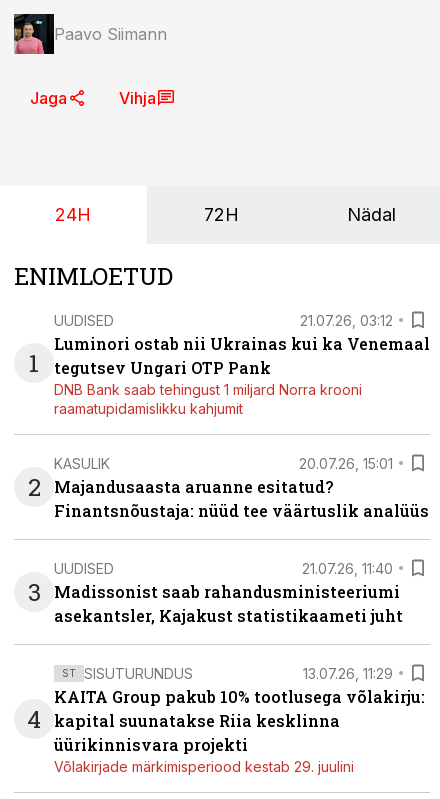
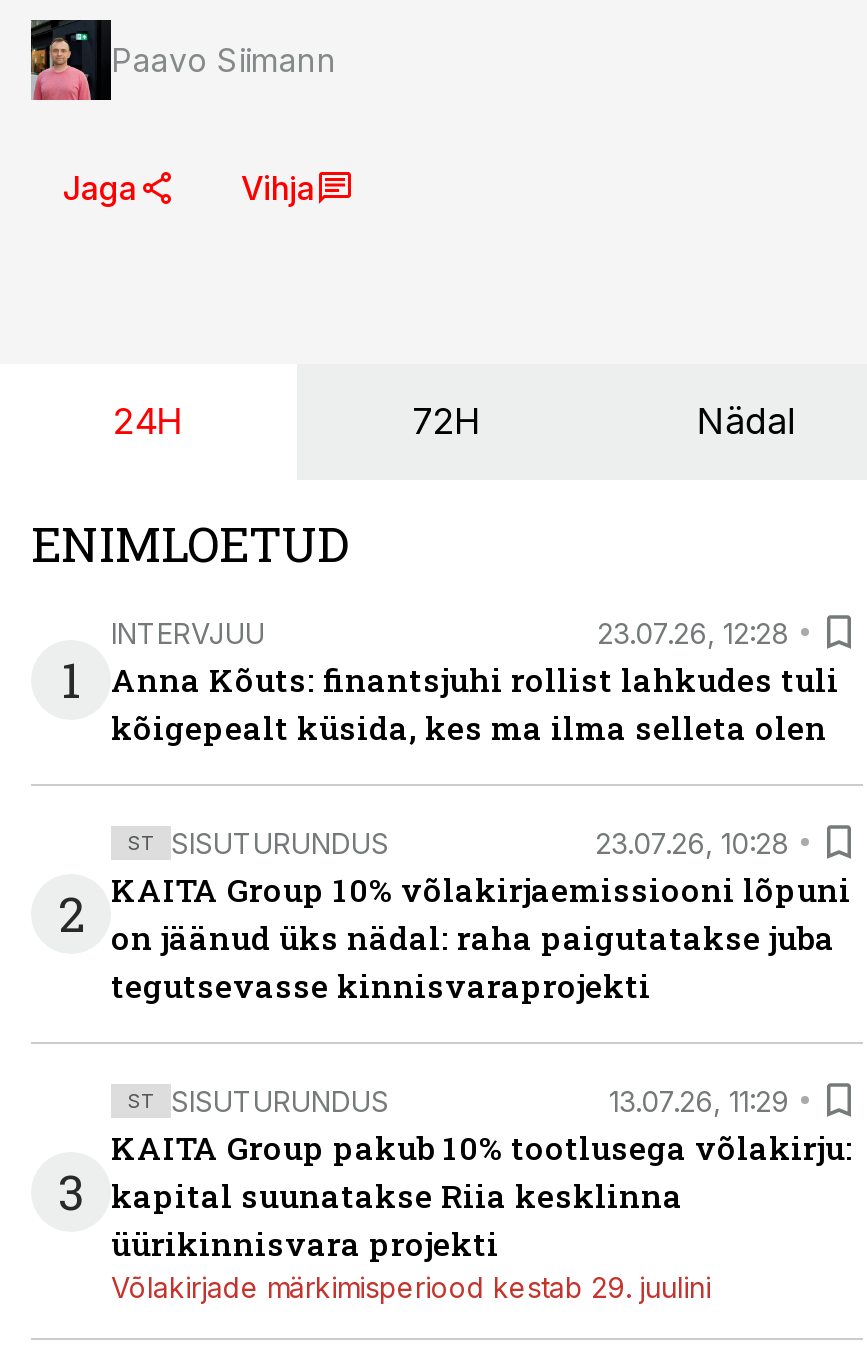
[54,311,430,417] UUDISED | 21.07.26, 03:12 | Luminori ostab nii Ukrainas kui ka Venemaal | tegutsev Ungari OTP Pank | DNB Bank saab tehingust 1 miljard Norra krooni | raamatupidamislikku kahjumit -> [111,615,839,748] INTERVJUU | 23.07.26, 12:28 | Anna Kõuts: finantsjuhi rollist lahkudes tuli | kõigepealt küsida, kes ma ilma selleta olen
[54,454,429,521] KASULIK | 20.07.26, 15:01 | Majandusaasta aruanne esitatud? | Finantsnõustaja: nüüd tee väärtuslik analüüs -> [111,825,851,1006] ST | SISUTURUNDUS | 23.07.26, 10:28 | KAITA Group 10% võlakirjaemissiooni lõpuni | on jäänud üks nädal: raha paigutatakse juba | tegutsevasse kinnisvaraprojekti
[27,559,403,734] UUDISED | 21.07.26, 11:40 | Madissonist saab rahandusministeeriumi | asekantsler, Kajakust statistikaameti juht | 4 -> none

